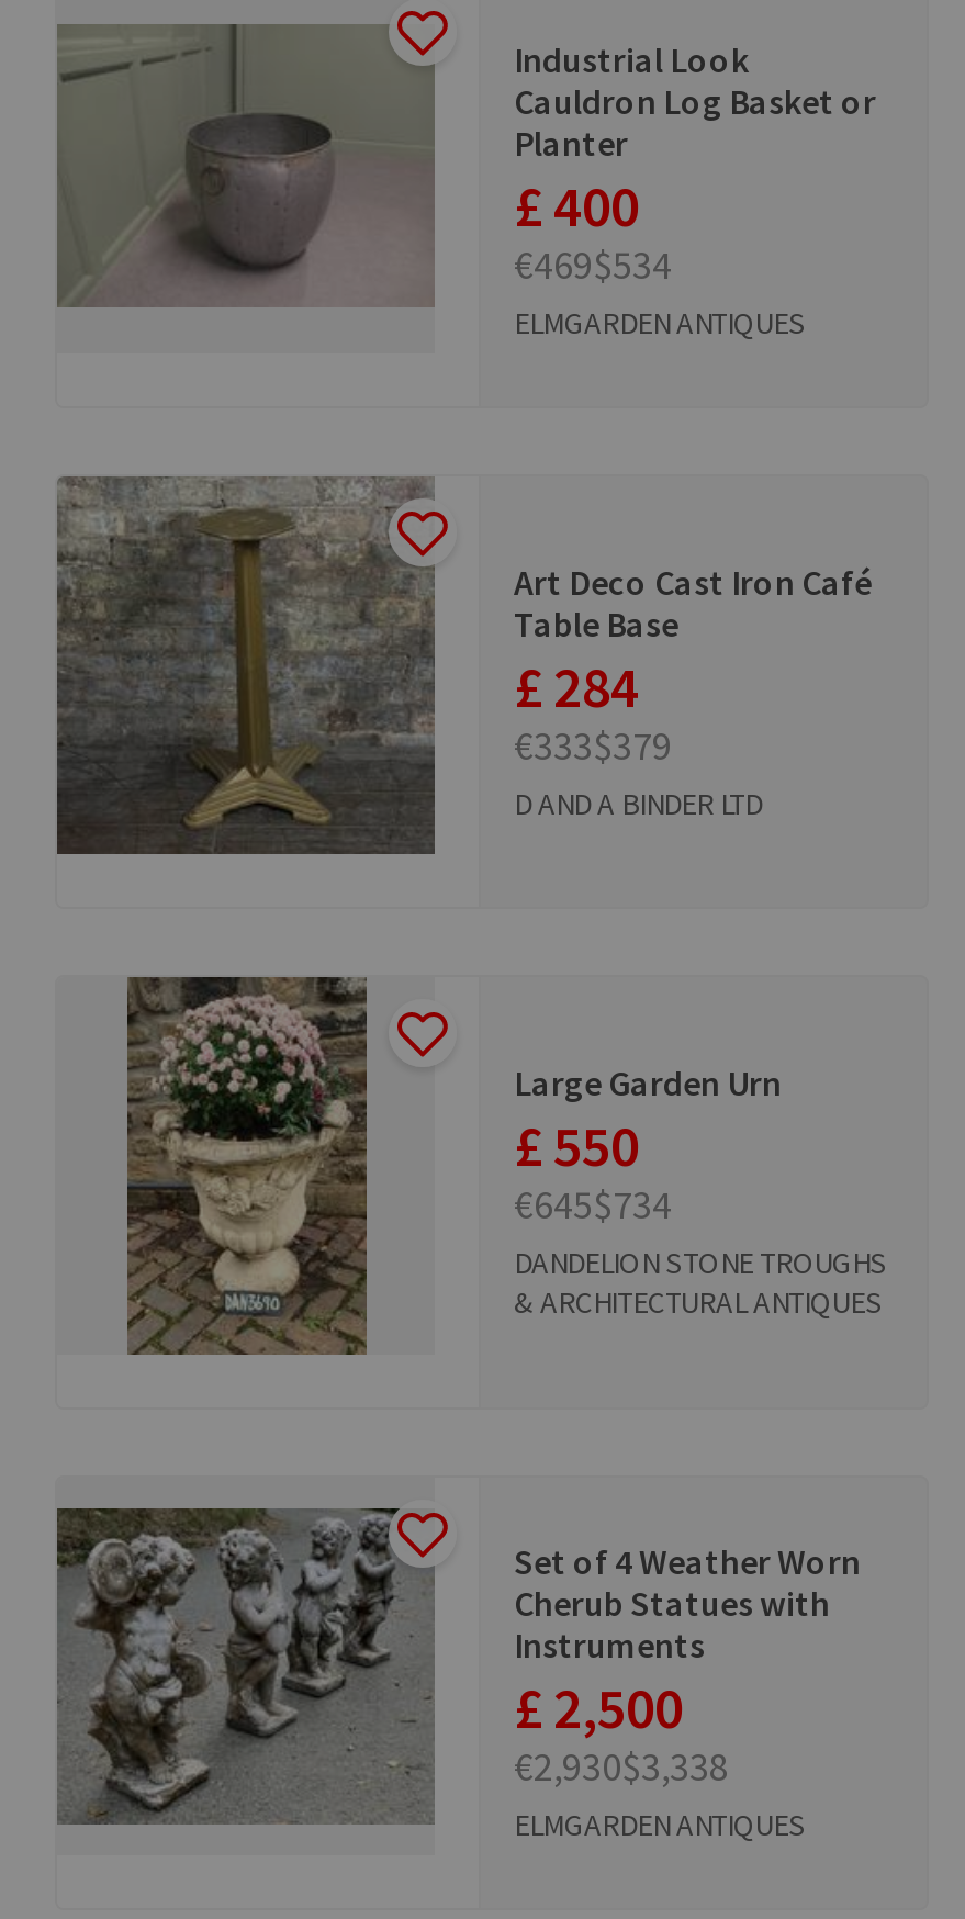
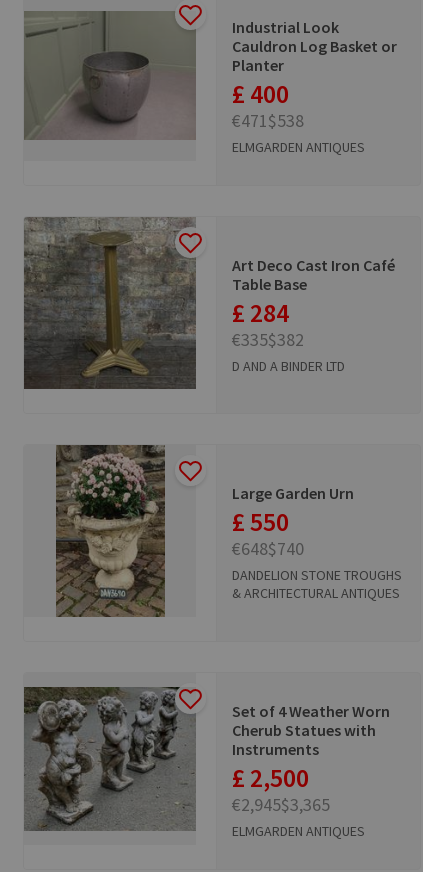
[514,239,672,290] €469$534 -> [232,109,304,132] €471$538
[514,719,672,770] €333$379 -> [232,327,304,350] €335$382
[514,1179,672,1230] €645$734 -> [232,537,304,560] €648$740
[514,1741,729,1792] €2,930$3,338 -> [232,793,330,816] €2,945$3,365

